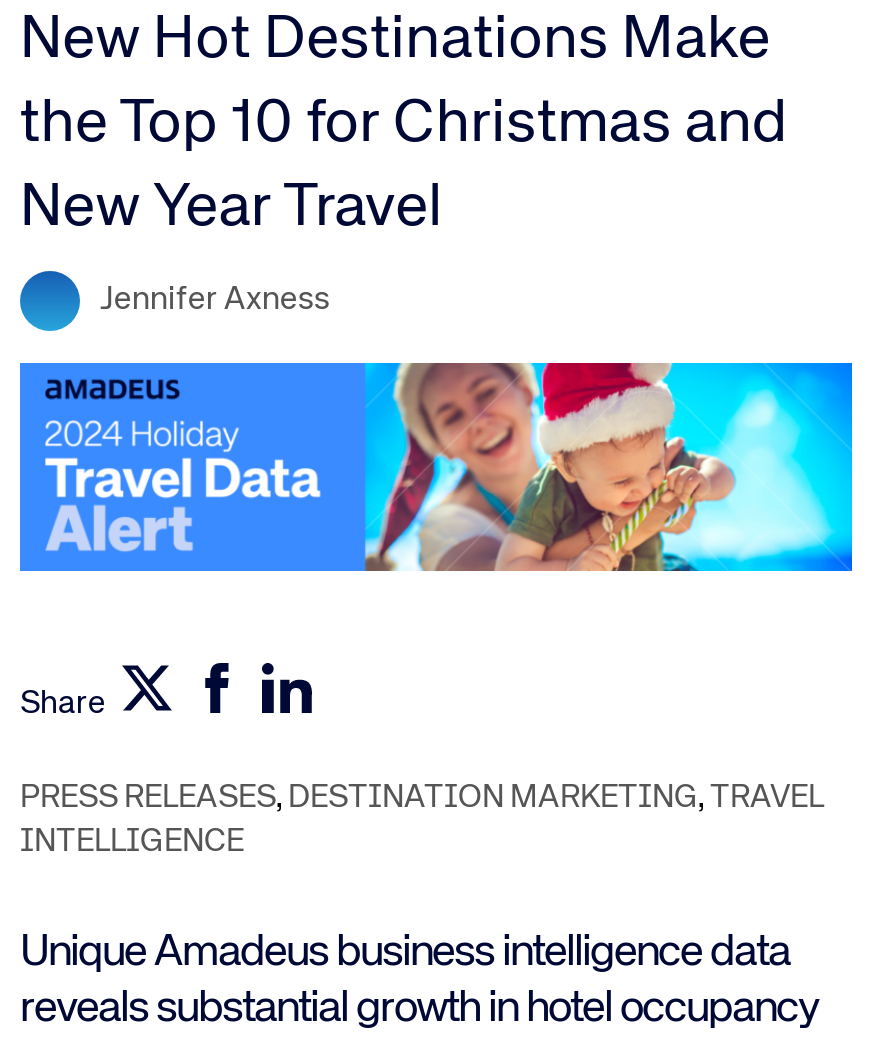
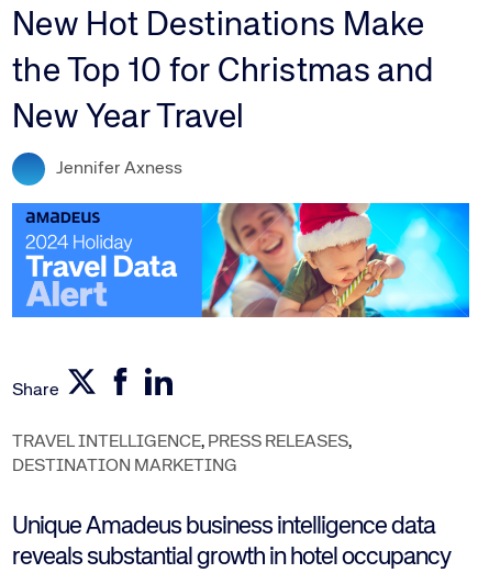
[20,783,824,859] PRESS RELEASES, DESTINATION MARKETING, TRAVEL | INTELLIGENCE -> [12,434,352,475] TRAVEL INTELLIGENCE, PRESS RELEASES, | DESTINATION MARKETING

